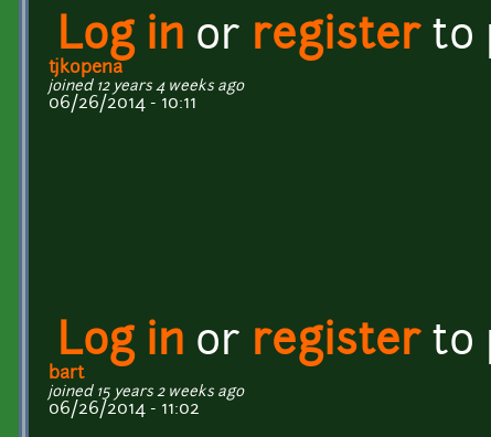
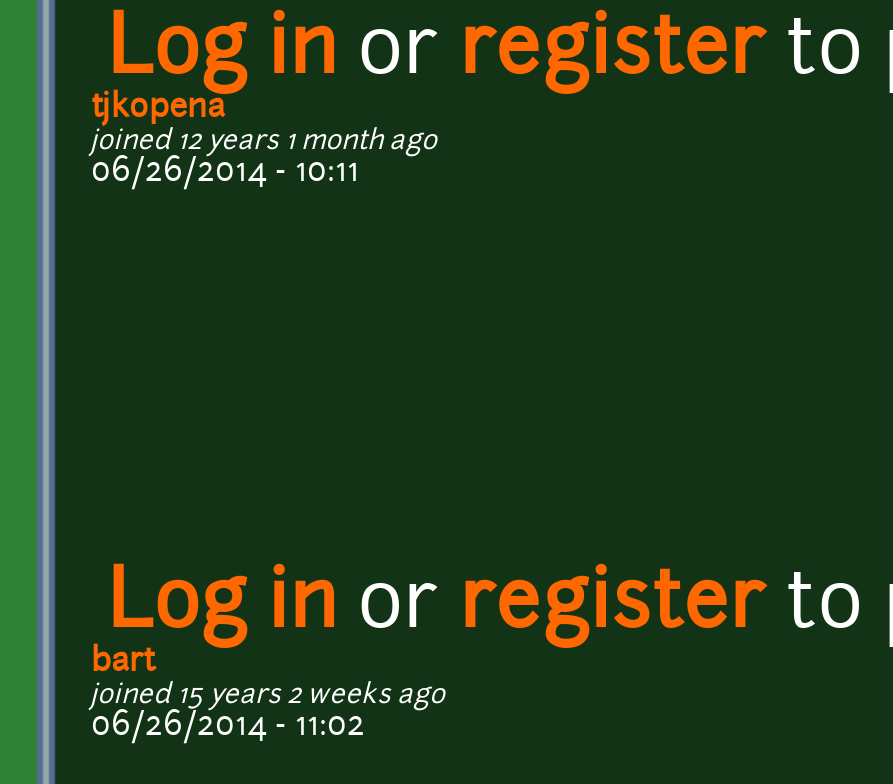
[49,79,244,94] joined 12 years 4 weeks ago -> [91,129,437,155] joined 12 years 1 month ago

